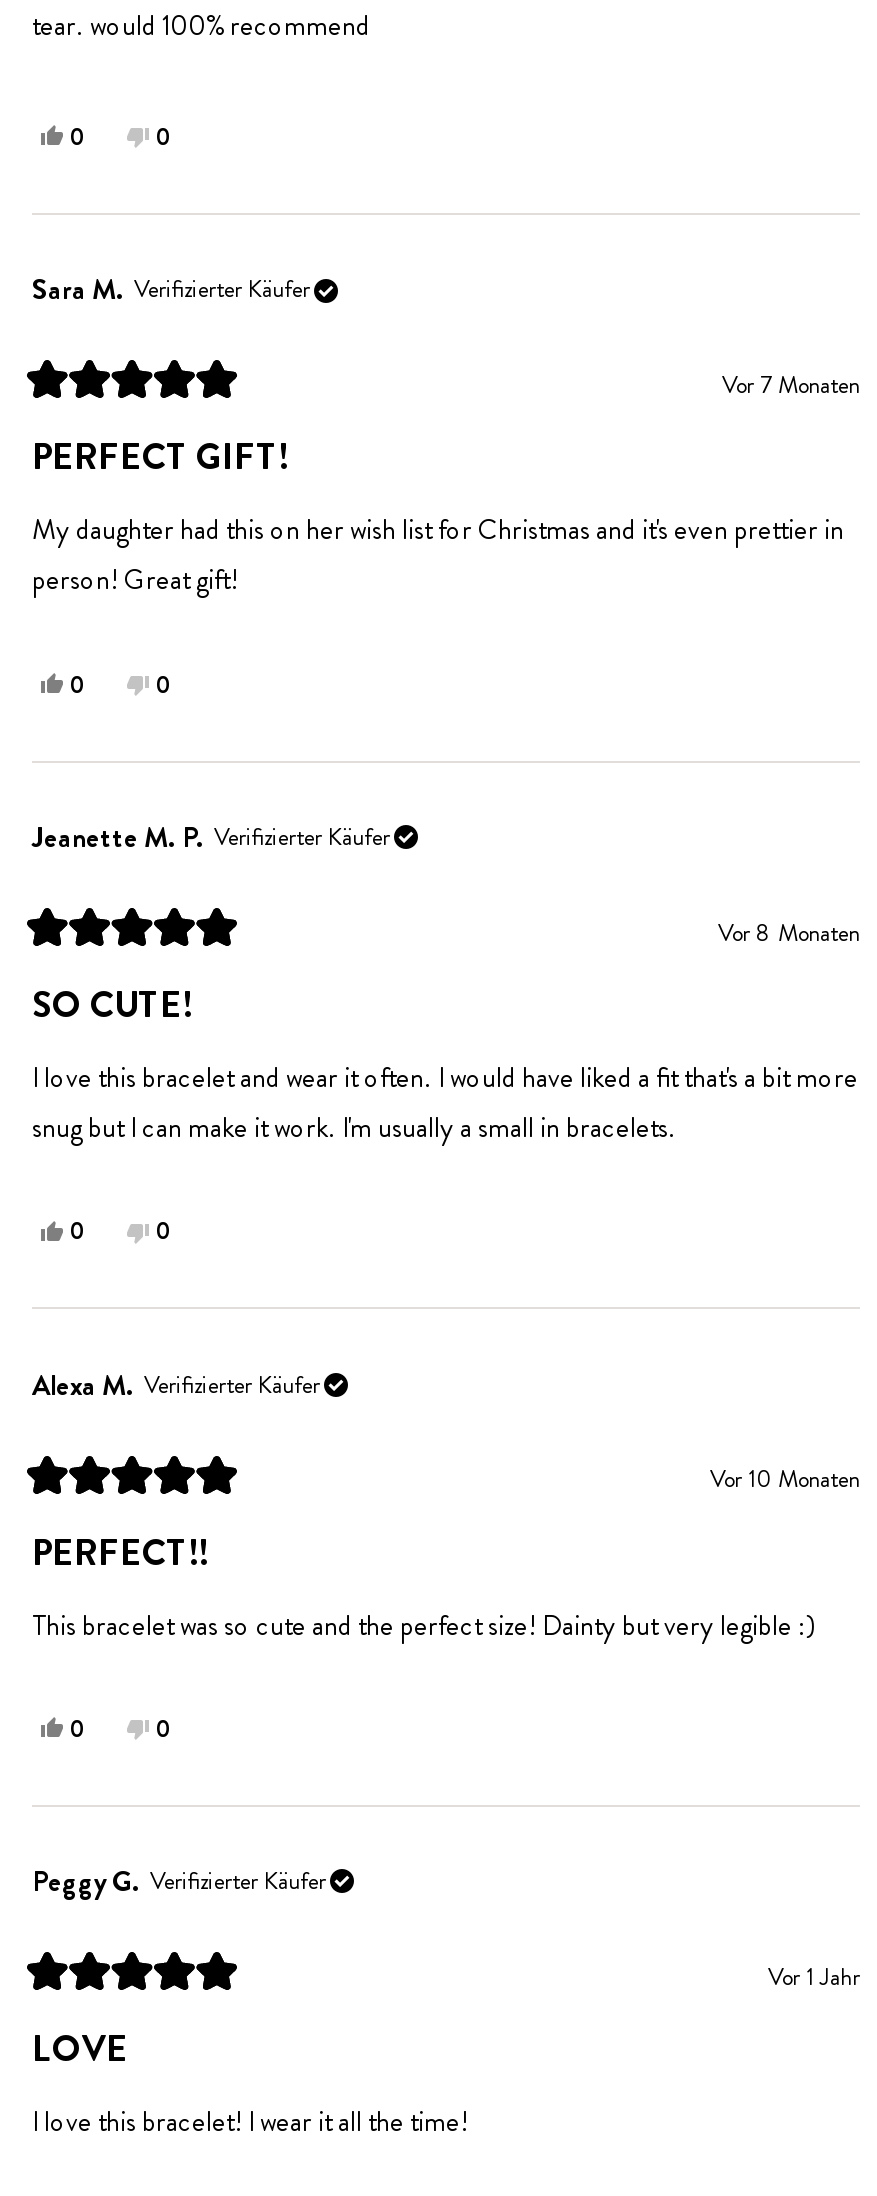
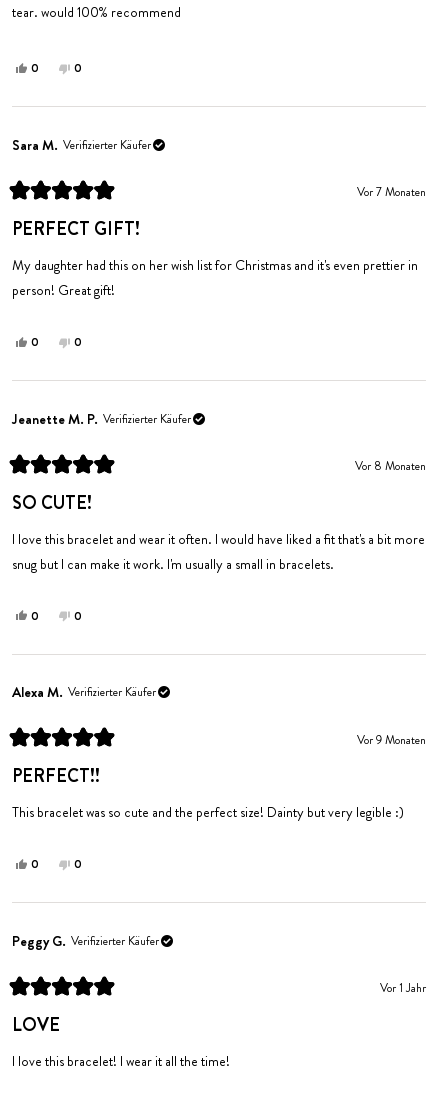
[710,1461,860,1497] Vor 10 Monaten -> [357,731,426,749] Vor 9 Monaten

